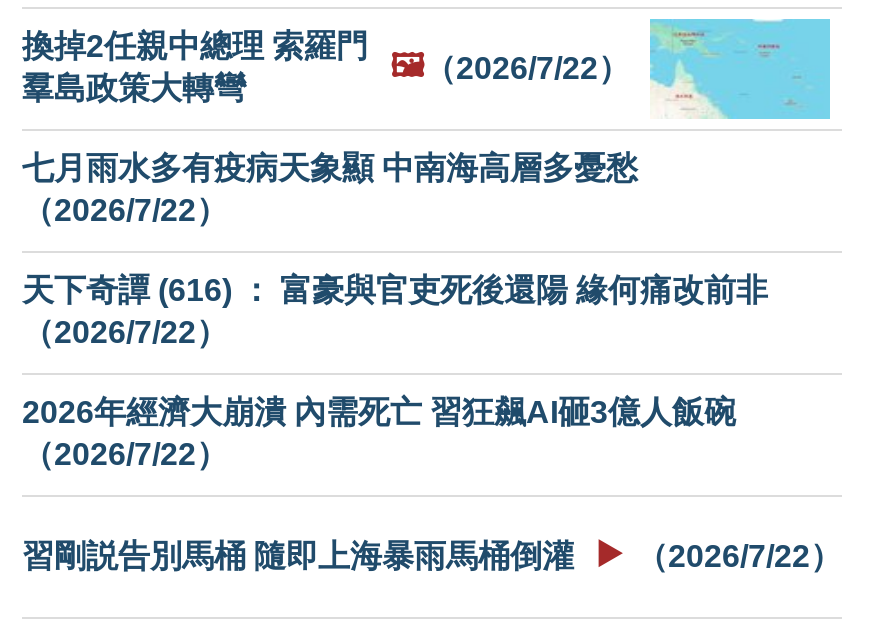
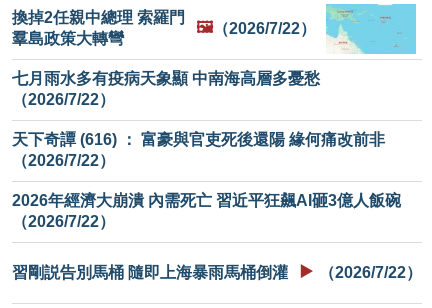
[22,395,736,429] 2026年經濟大崩潰 內需死亡 習狂飆AI砸3億人飯碗 -> [12,192,401,209] 2026年經濟大崩潰 內需死亡 習近平狂飆AI砸3億人飯碗

